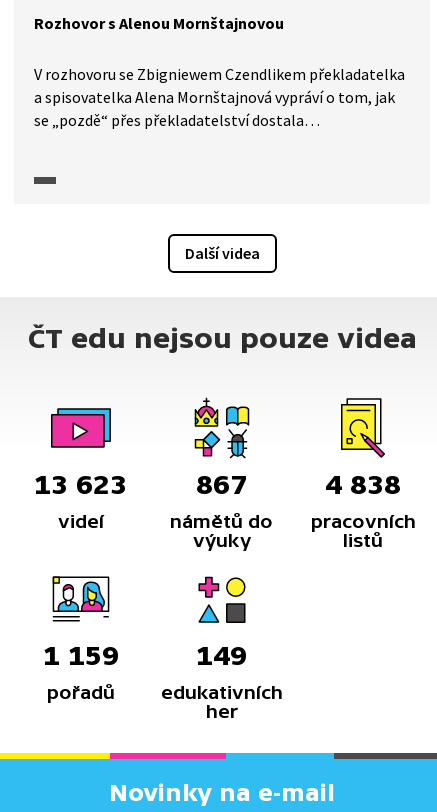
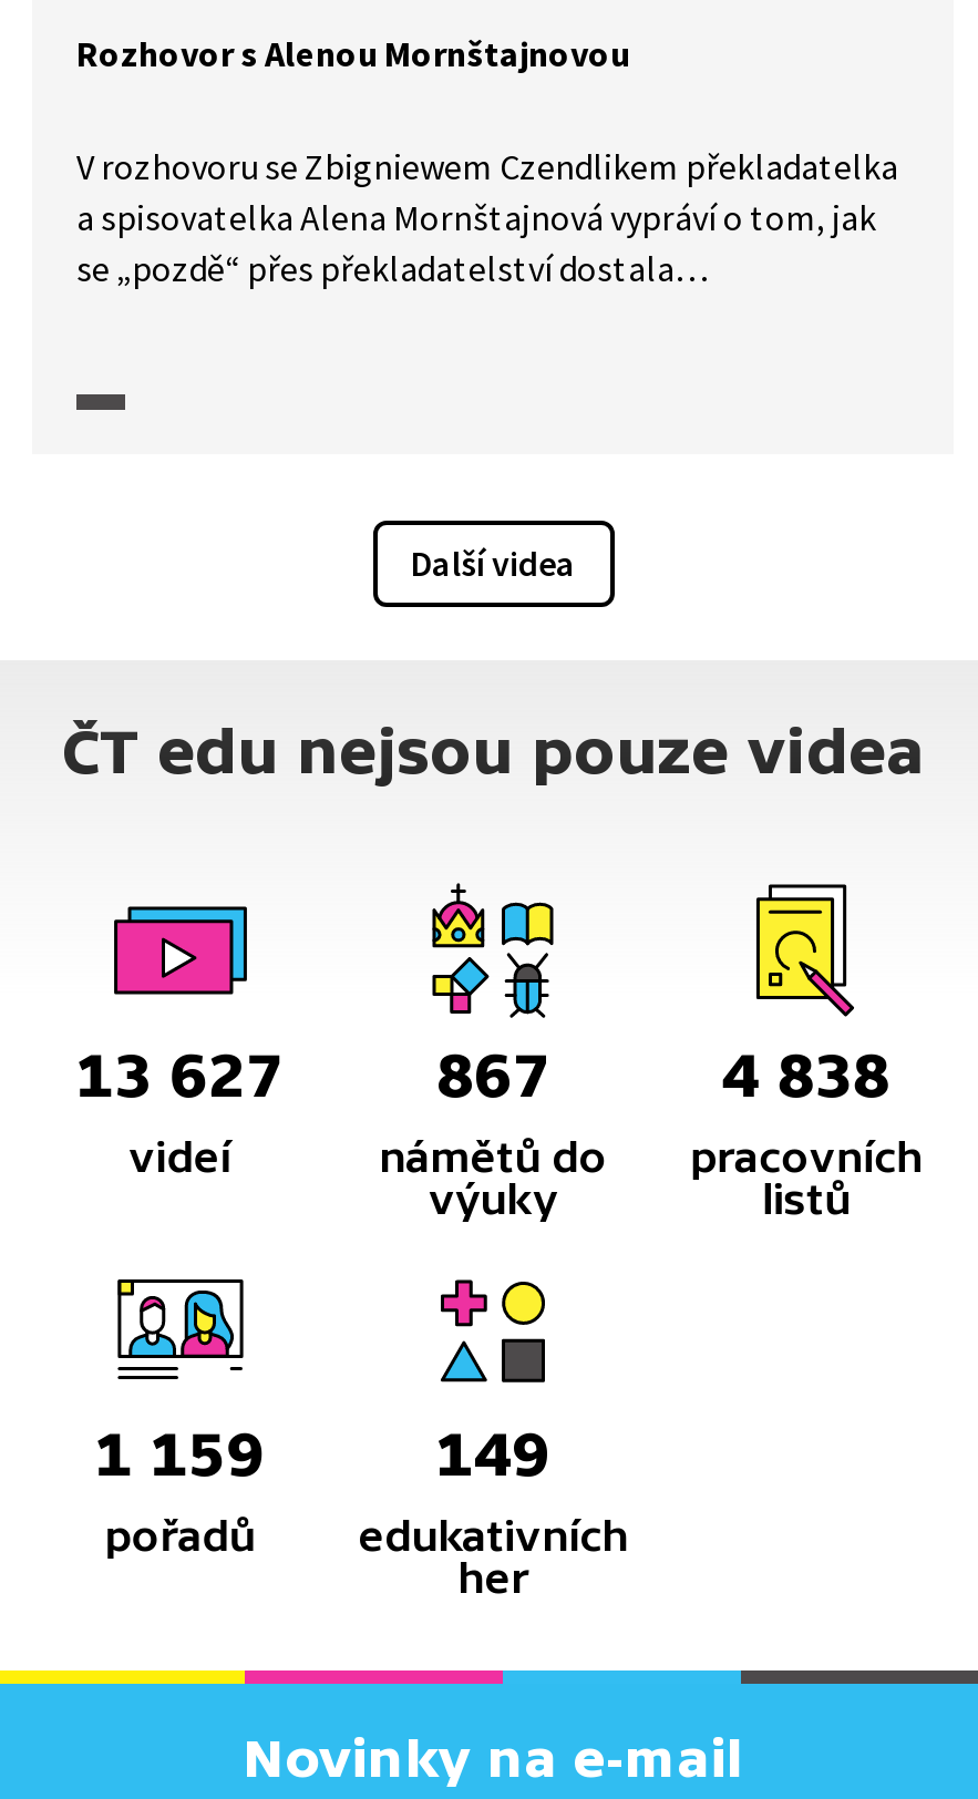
[34,468,127,500] 13 623 -> [77,1039,283,1110] 13 627

